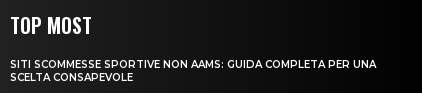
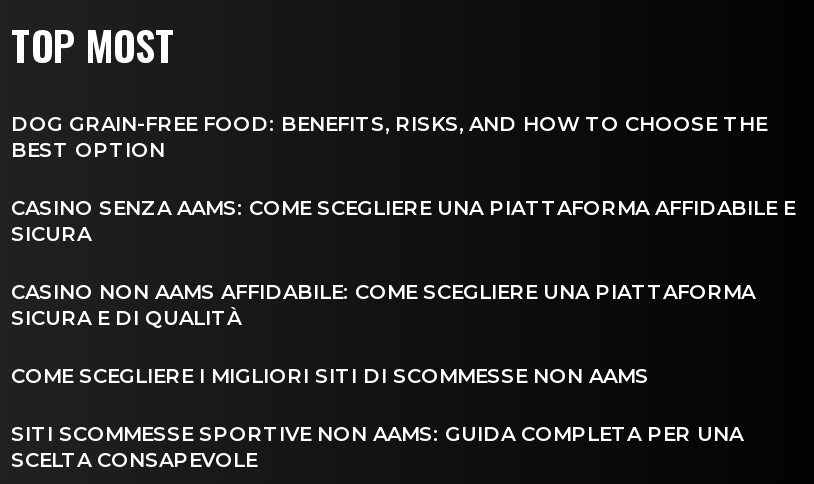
none -> [11,111,795,389] DOG GRAIN-FREE FOOD: BENEFITS, RISKS, AND HOW TO CHOOSE THE | BEST OPTION | CASINO SENZA AAMS: COME SCEGLIERE UNA PIATTAFORMA AFFIDABILE E | SICURA | CASINO NON AAMS AFFIDABILE: COME SCEGLIERE UNA PIATTAFORMA | SICURA E DI QUALITÀ | COME SCEGLIERE I MIGLIORI SITI DI SCOMMESSE NON AAMS

